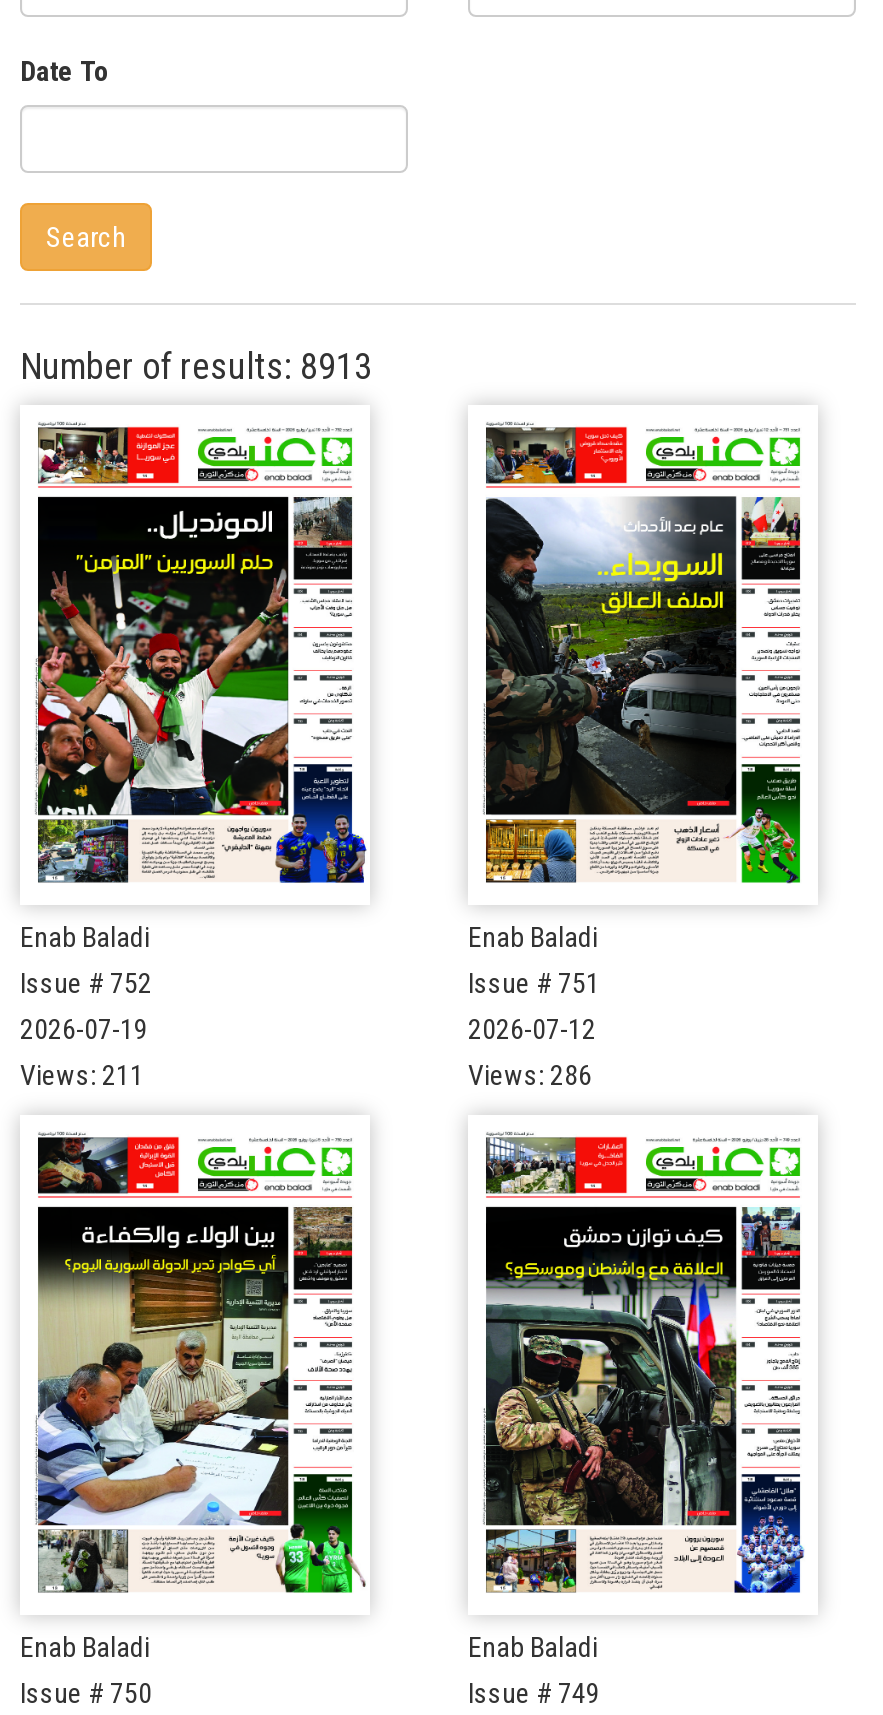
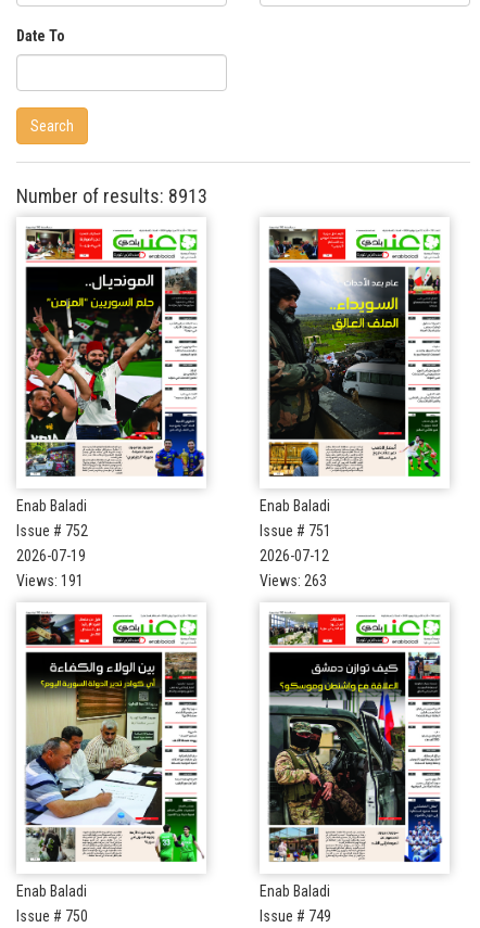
[20,1058,144,1090] Views: 211 -> [16,572,84,589] Views: 191
[468,1058,592,1090] Views: 286 -> [260,572,327,589] Views: 263

